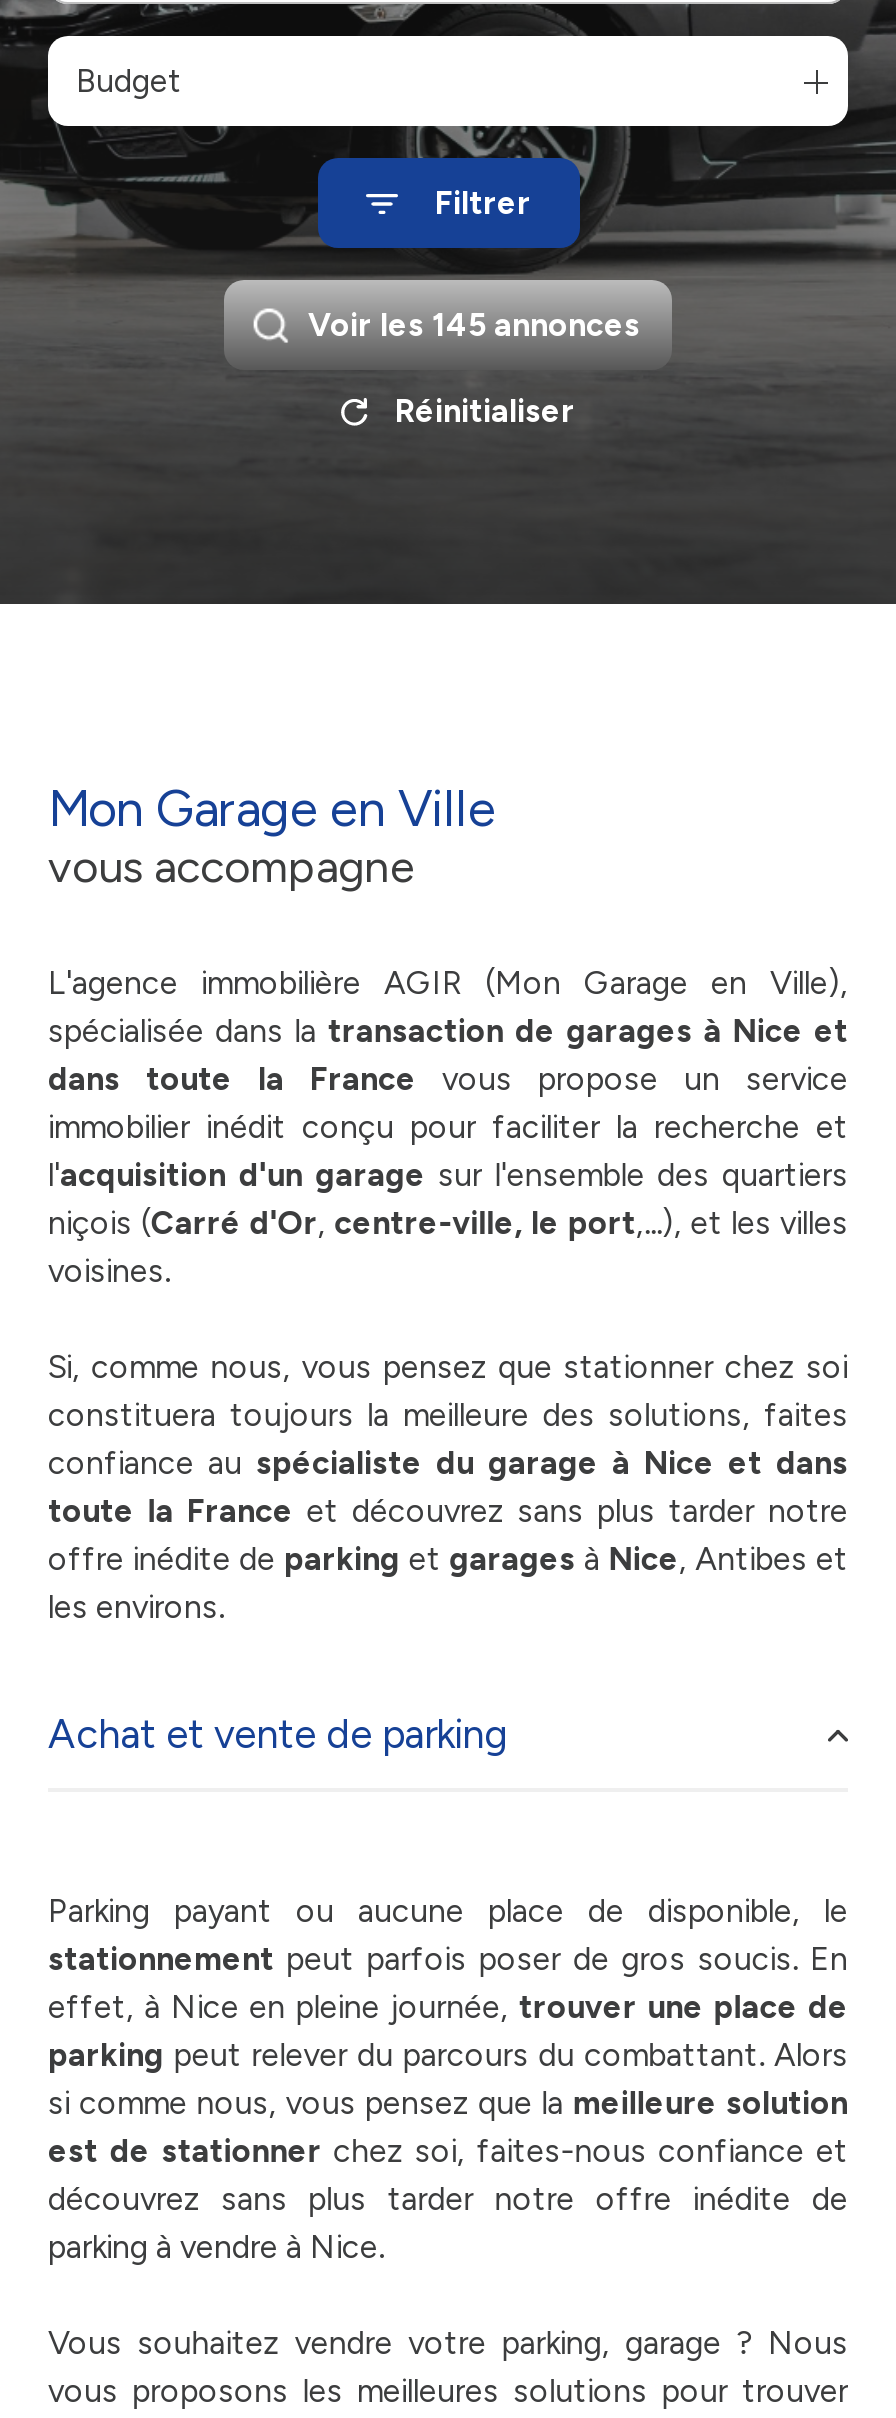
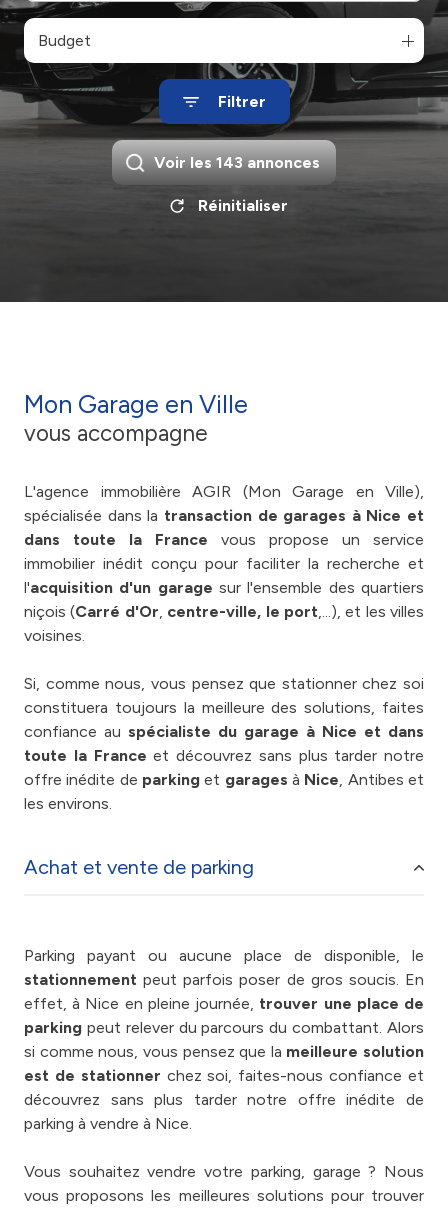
[308,306,640,344] Voir les 145 annonces -> [154,153,320,172] Voir les 143 annonces

